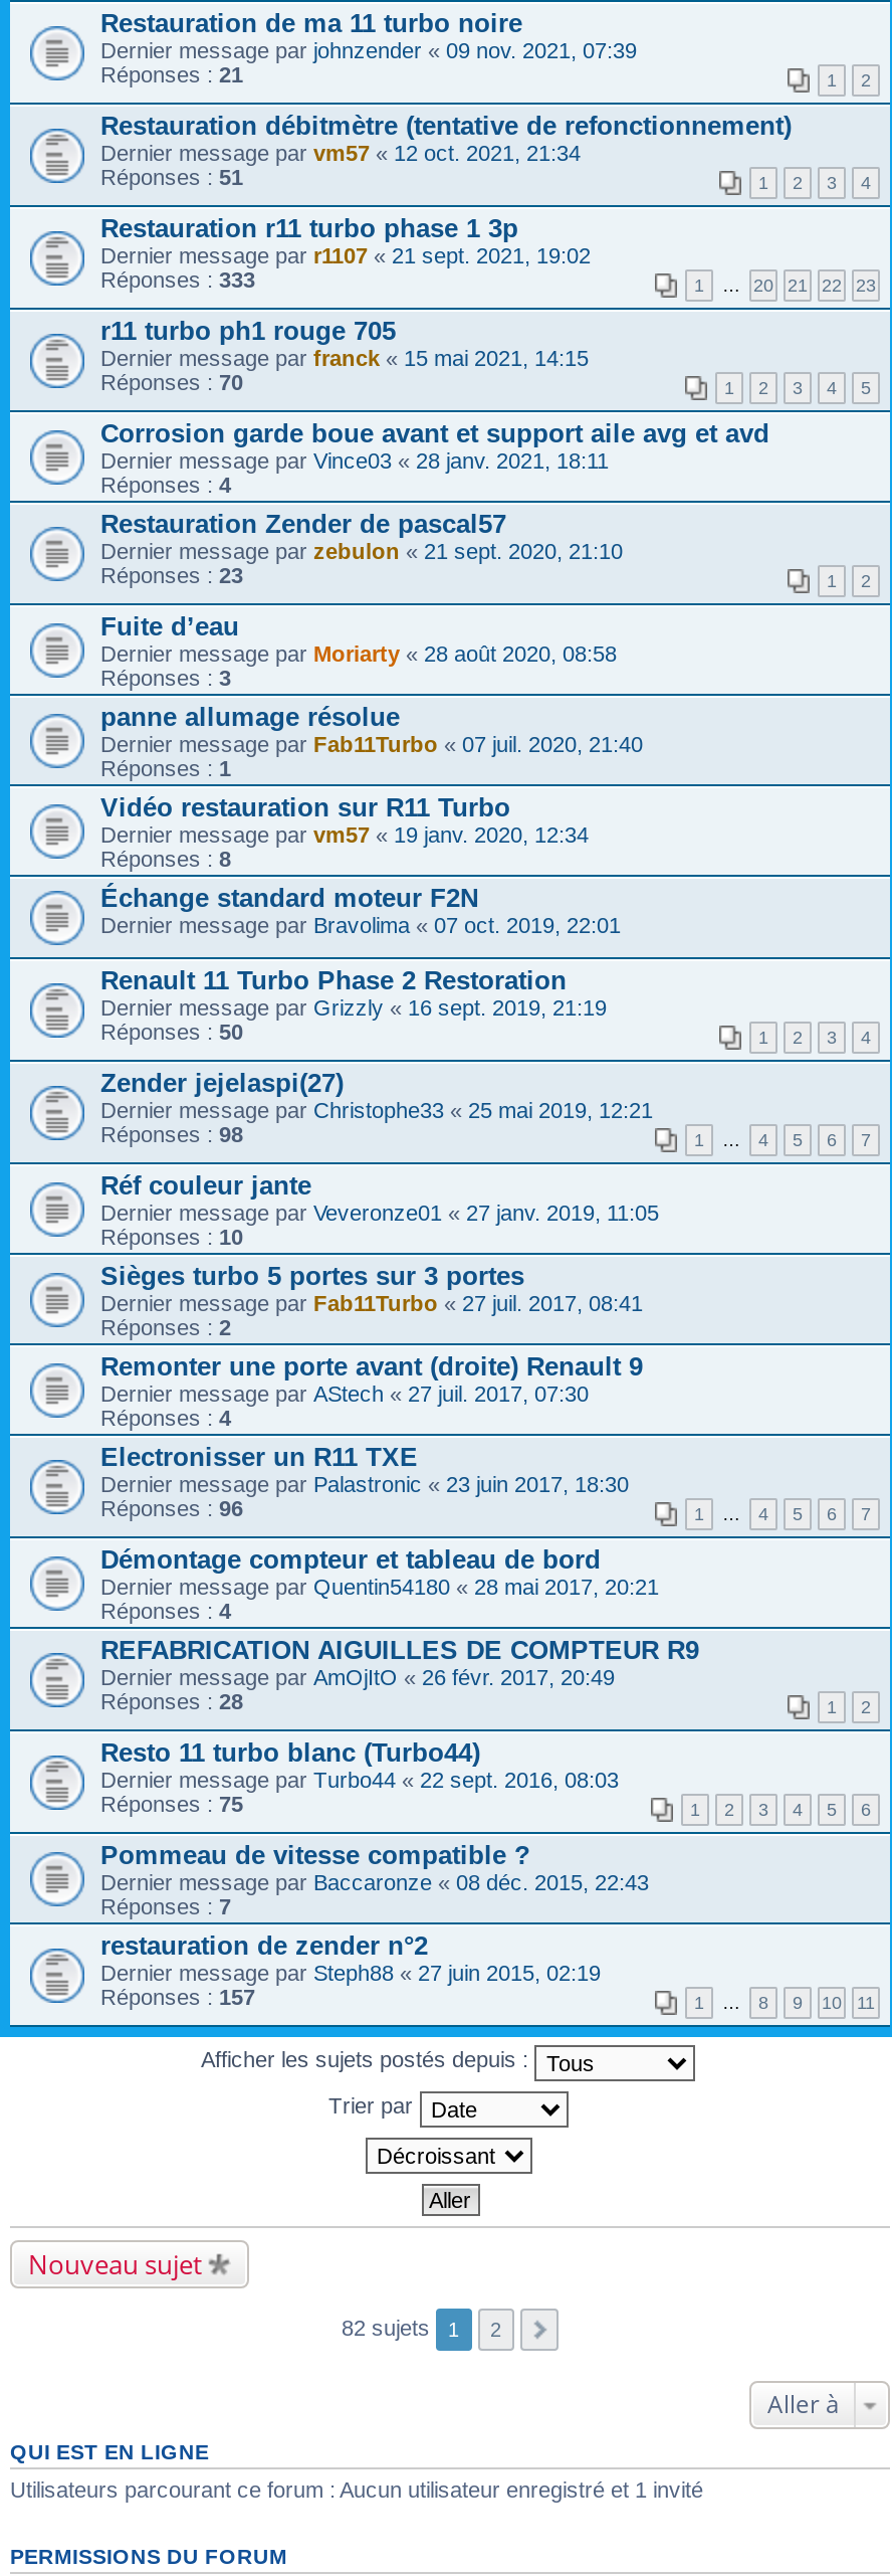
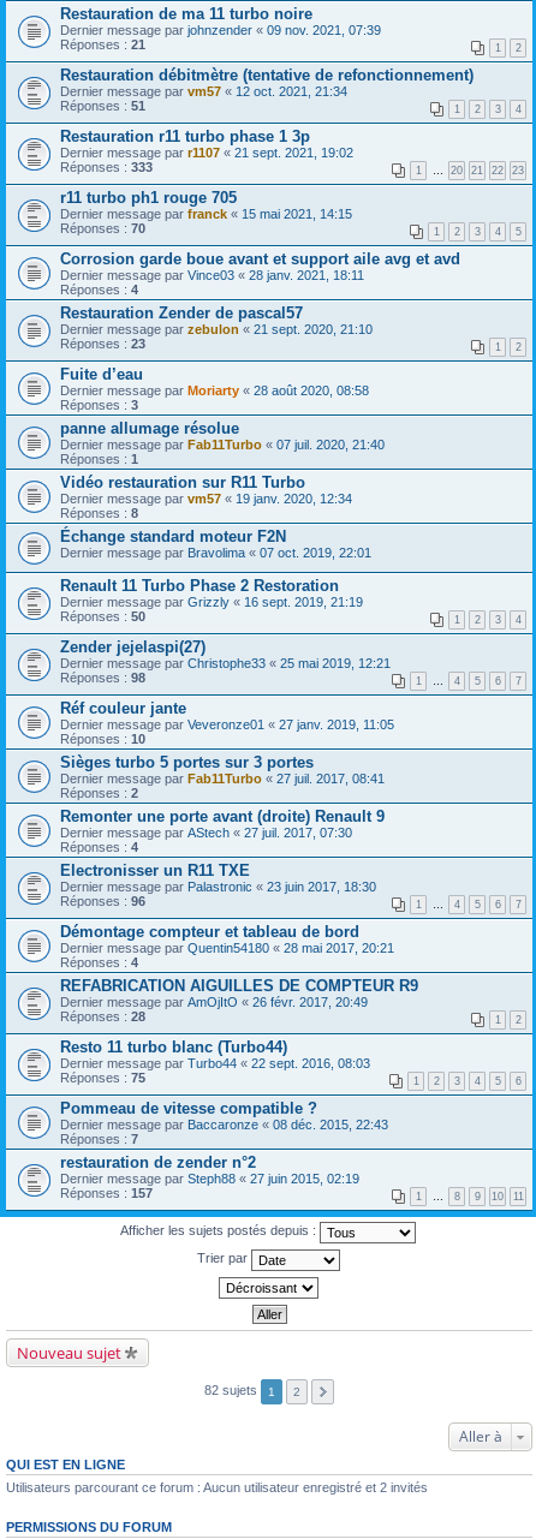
[10,2476,703,2501] Utilisateurs parcourant ce forum : Aucun utilisateur enregistré et 1 invité -> [6,1480,428,1494] Utilisateurs parcourant ce forum : Aucun utilisateur enregistré et 2 invités

